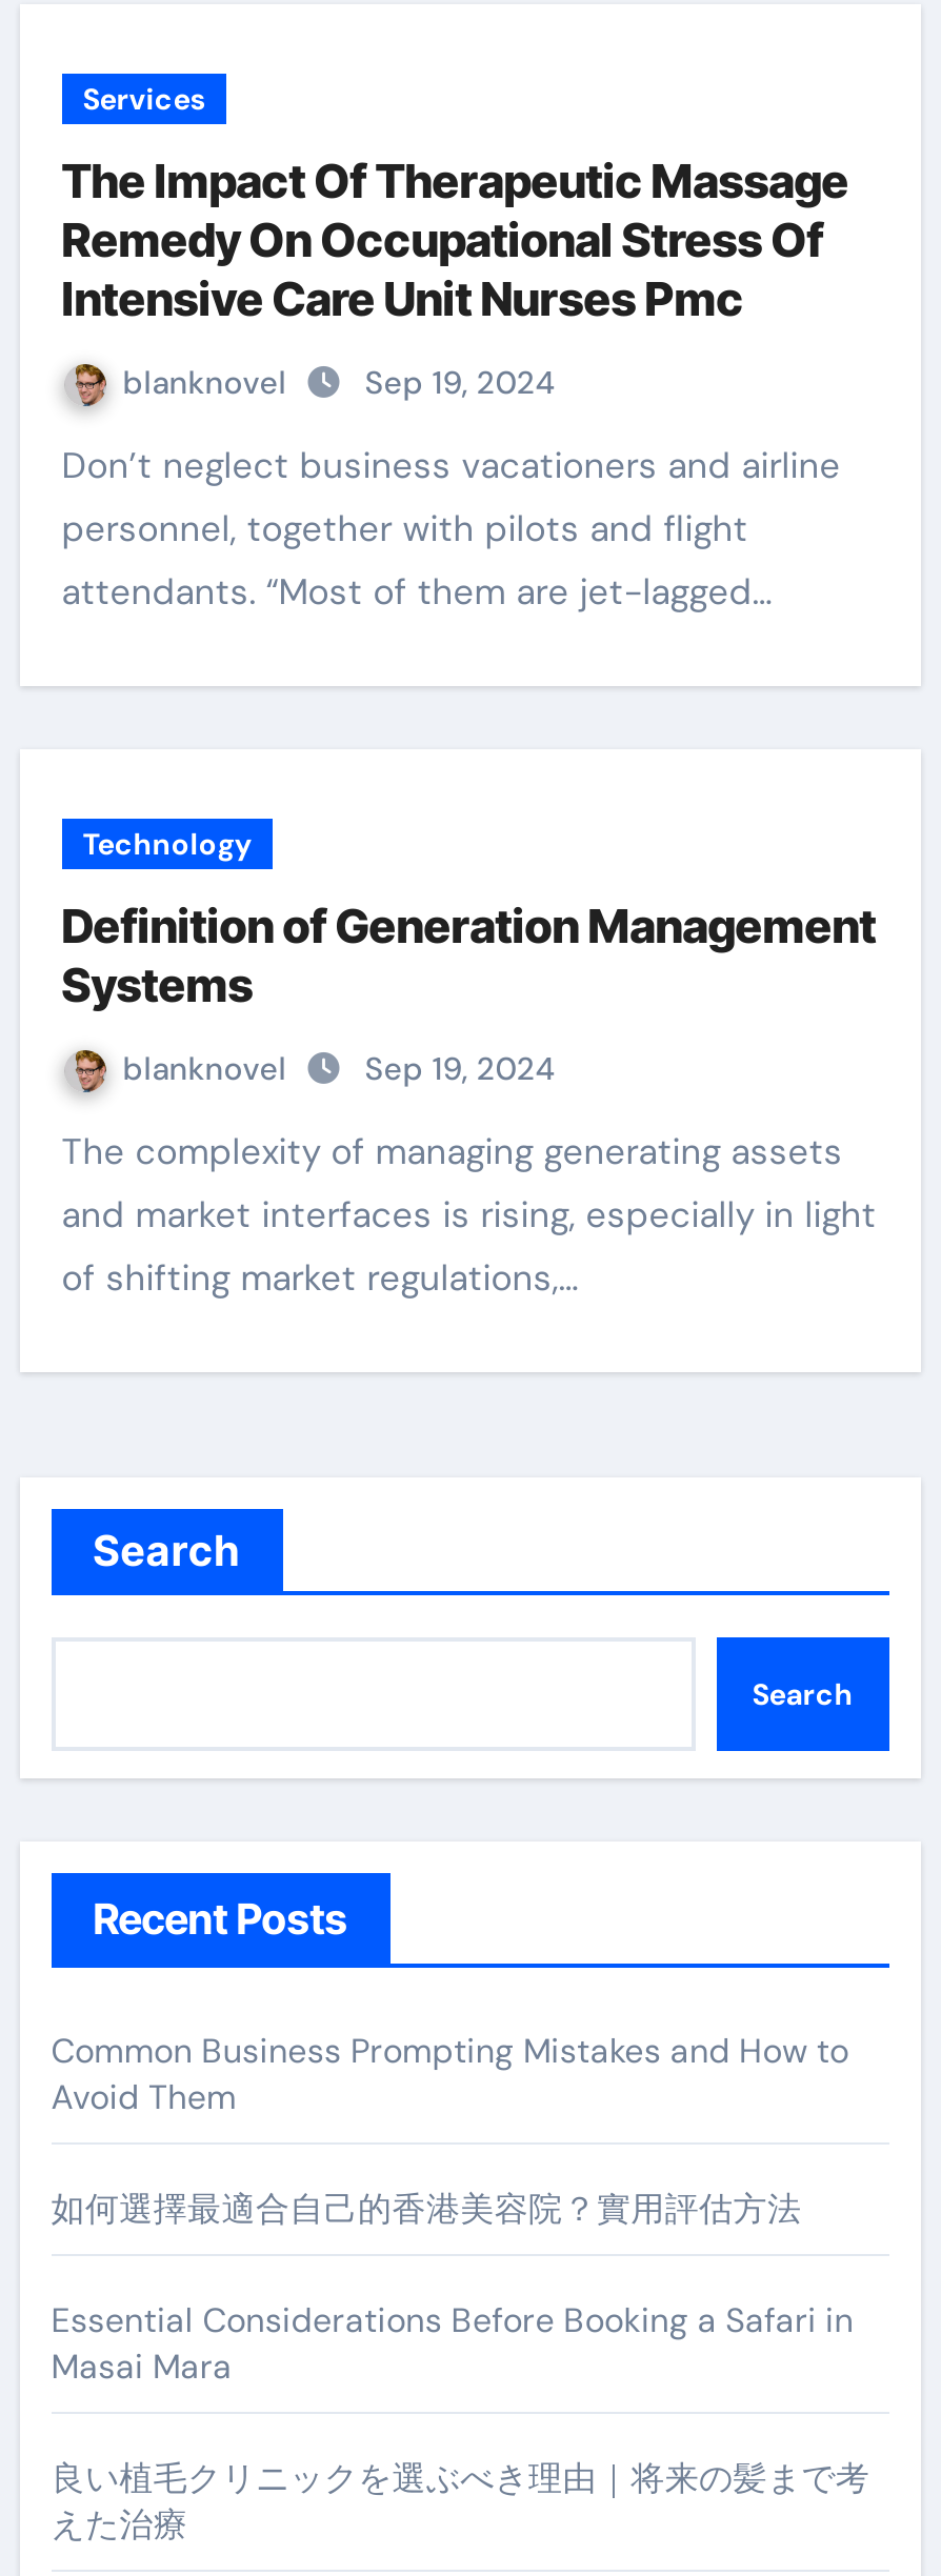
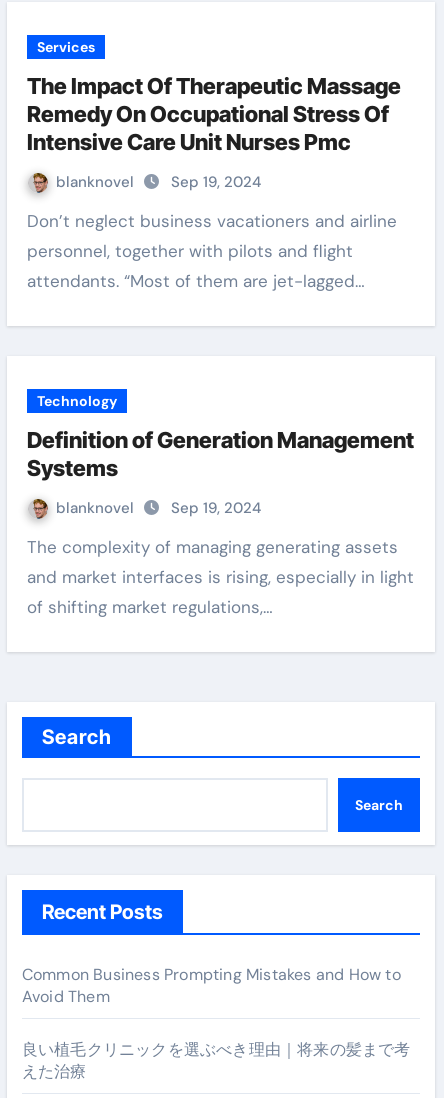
[51,2187,854,2389] 如何選擇最適合自己的香港美容院？實用評估方法 | Essential Considerations Before Booking a Safari in | Masai Mara -> none

